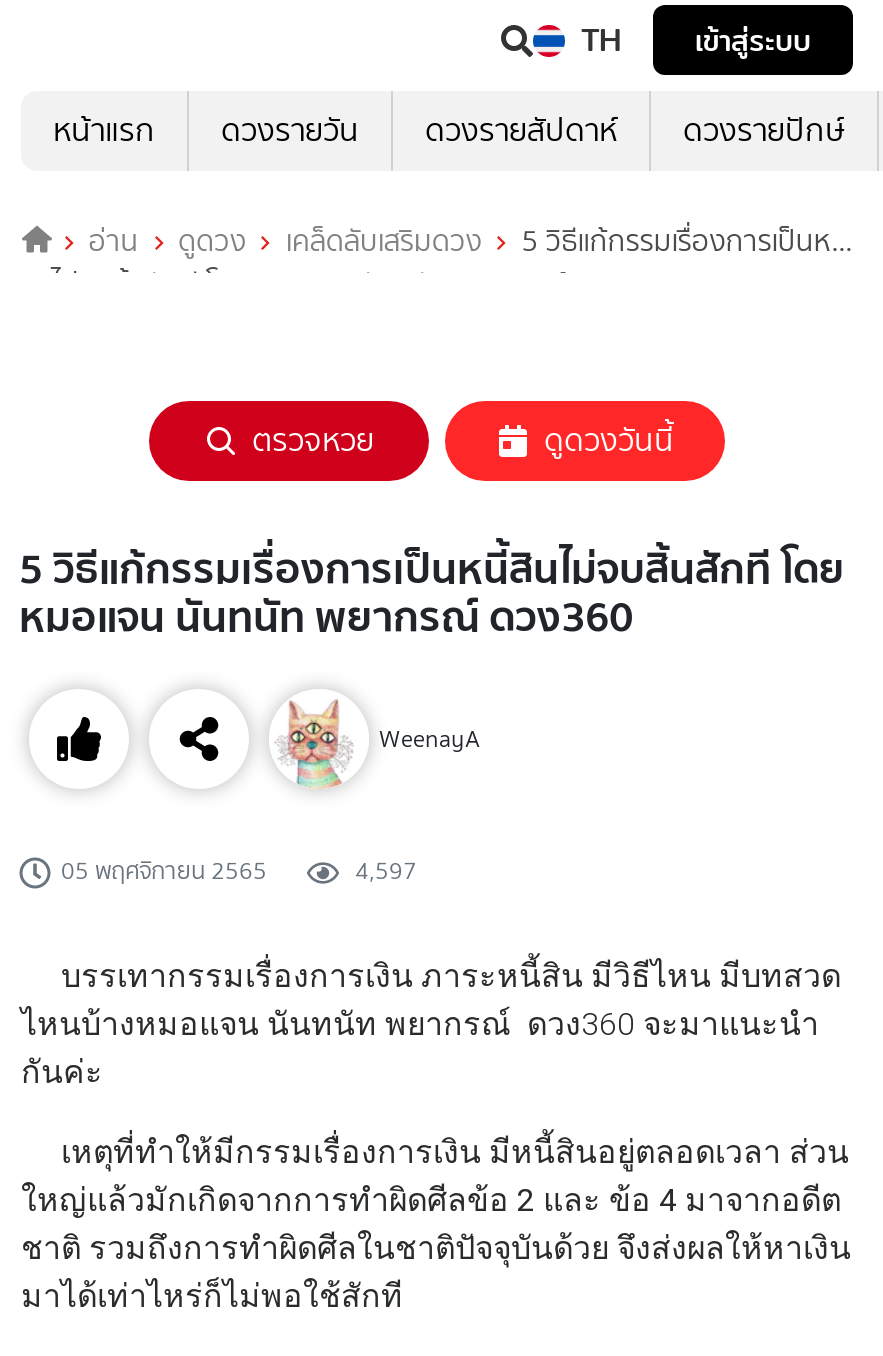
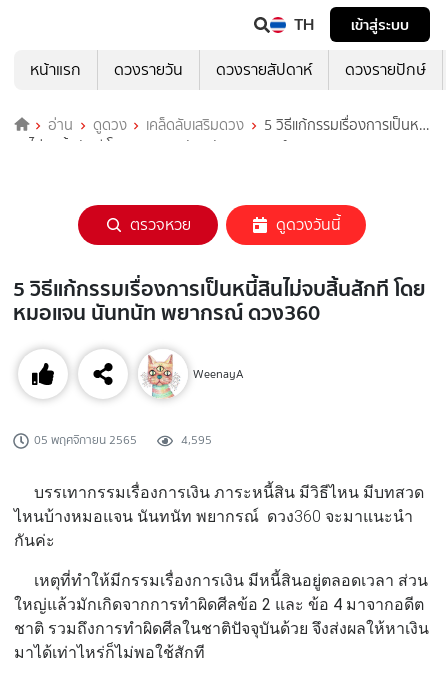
[355,853,417,889] 4,597 -> [181,431,212,449] 4,595

